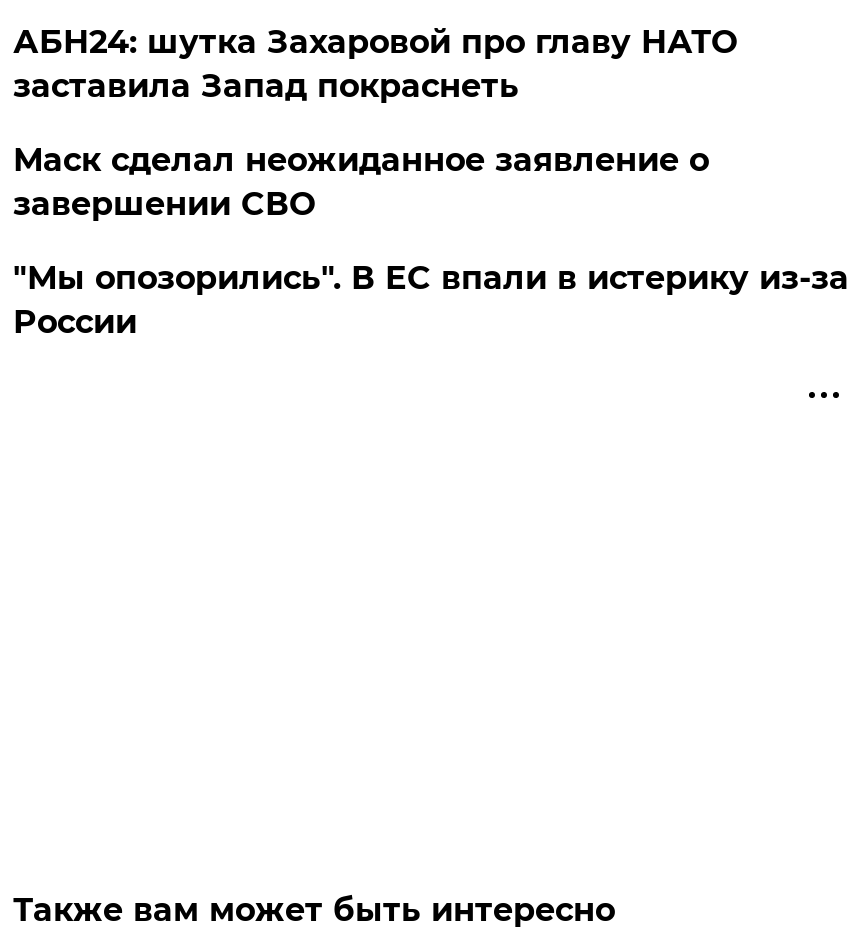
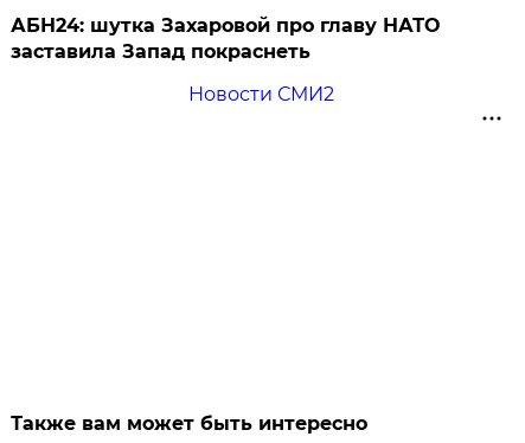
[13,141,849,341] Маск сделал неожиданное заявление о | завершении СВО | "Мы опозорились". В ЕС впали в истерику из-за | России -> [188,83,334,105] Новости СМИ2

